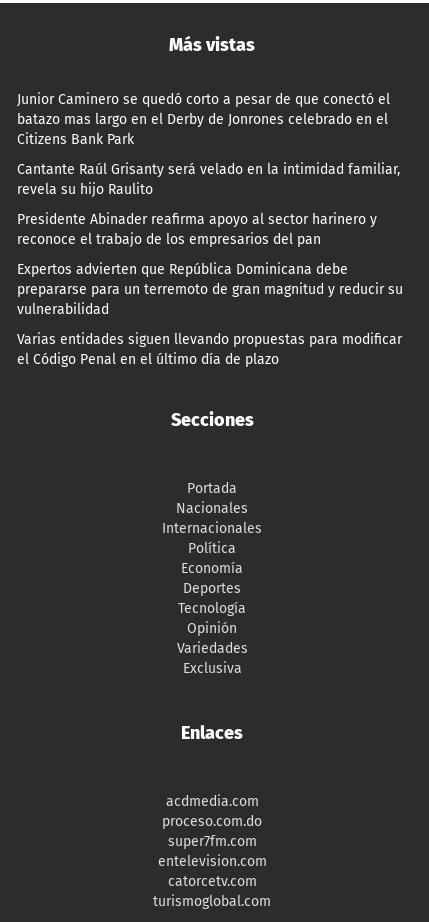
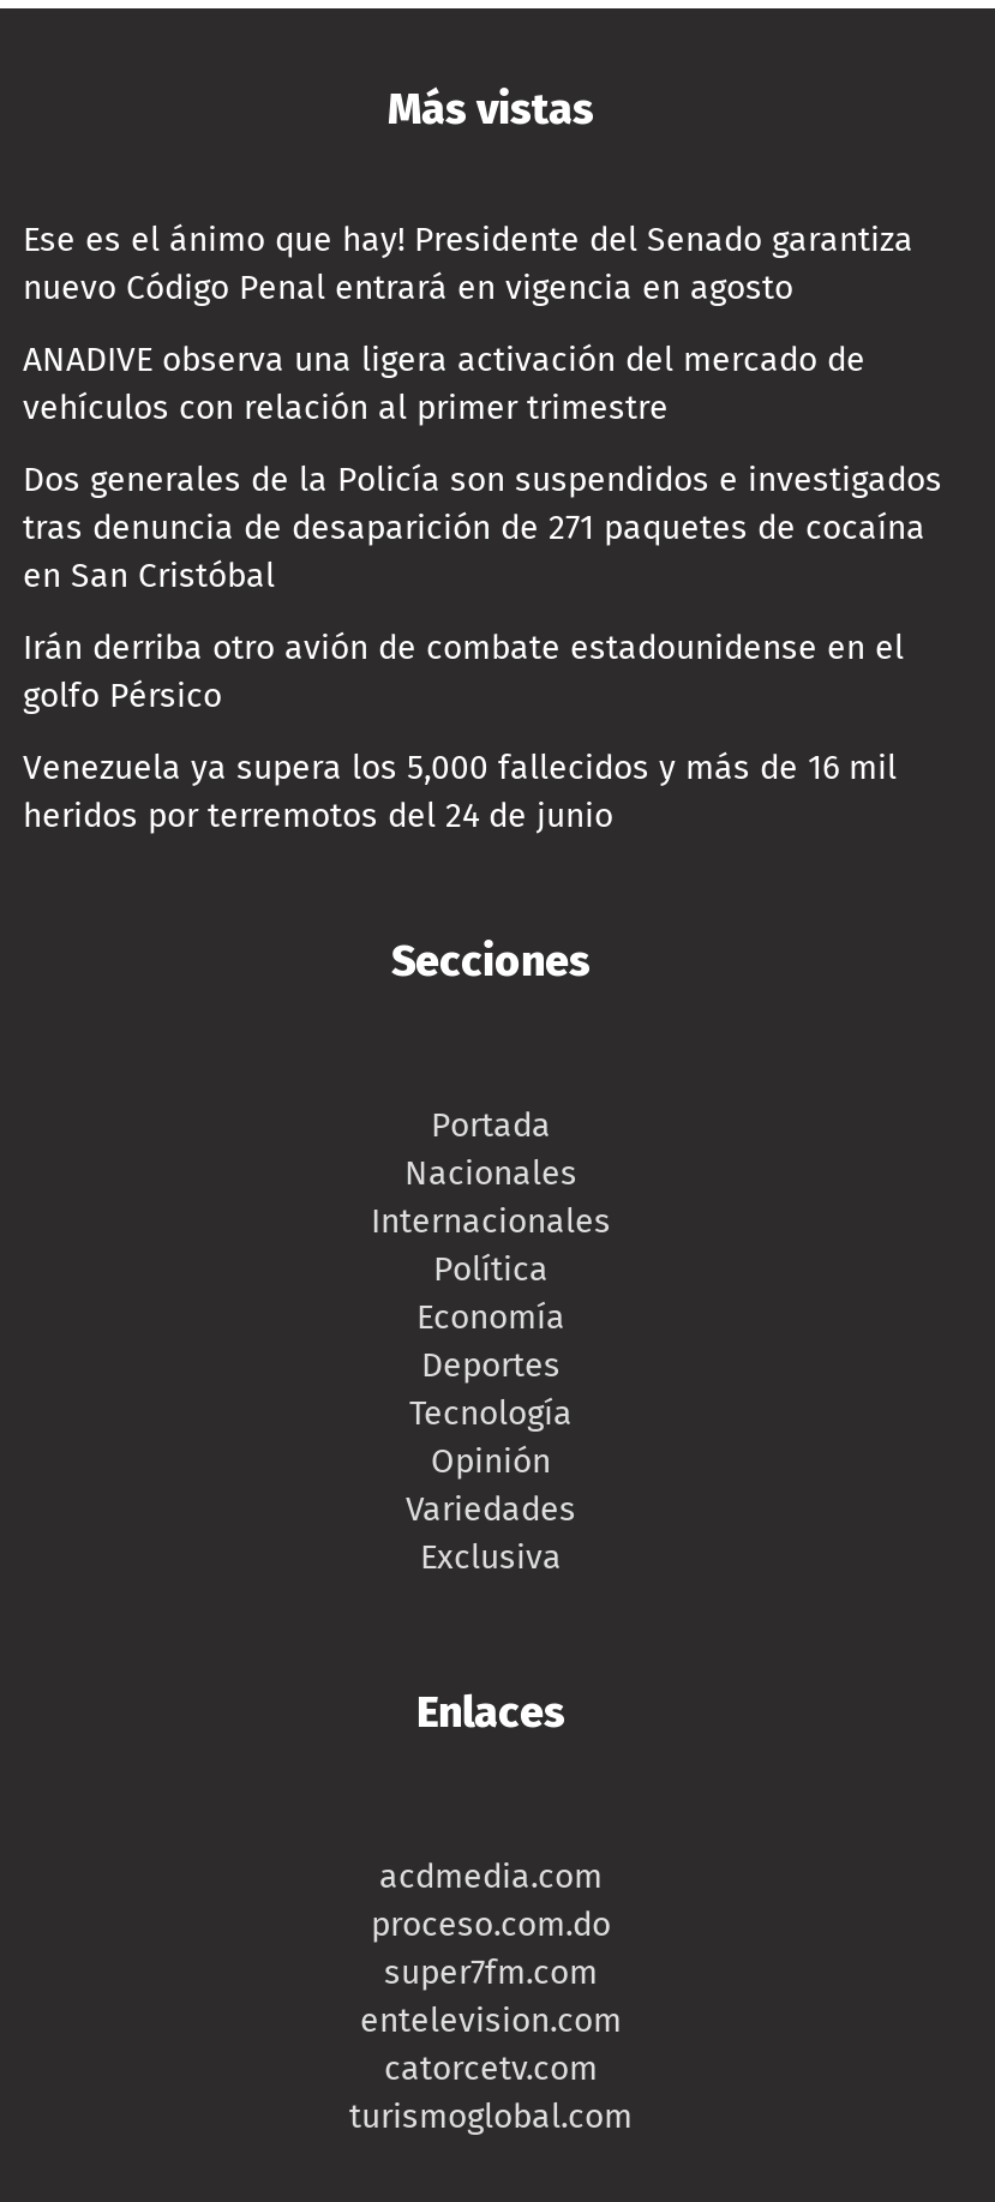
[17,91,390,148] Junior Caminero se quedó corto a pesar de que conectó el | batazo mas largo en el Derby de Jonrones celebrado en el | Citizens Bank Park -> [23,220,913,309] Ese es el ánimo que hay! Presidente del Senado garantiza | nuevo Código Penal entrará en vigencia en agosto
[17,161,400,198] Cantante Raúl Grisanty será velado en la intimidad familiar, | revela su hijo Raulito -> [23,340,865,429] ANADIVE observa una ligera activación del mercado de | vehículos con relación al primer trimestre
[17,211,377,248] Presidente Abinader reafirma apoyo al sector harinero y | reconoce el trabajo de los empresarios del pan -> [23,460,942,597] Dos generales de la Policía son suspendidos e investigados | tras denuncia de desaparición de 271 paquetes de cocaína | en San Cristóbal
[17,261,403,318] Expertos advierten que República Dominicana debe | prepararse para un terremoto de gran magnitud y reducir su | vulnerabilidad -> [23,628,904,717] Irán derriba otro avión de combate estadounidense en el | golfo Pérsico
[17,331,402,368] Varias entidades siguen llevando propuestas para modificar | el Código Penal en el último día de plazo -> [23,748,897,837] Venezuela ya supera los 5,000 fallecidos y más de 16 mil | heridos por terremotos del 24 de junio

